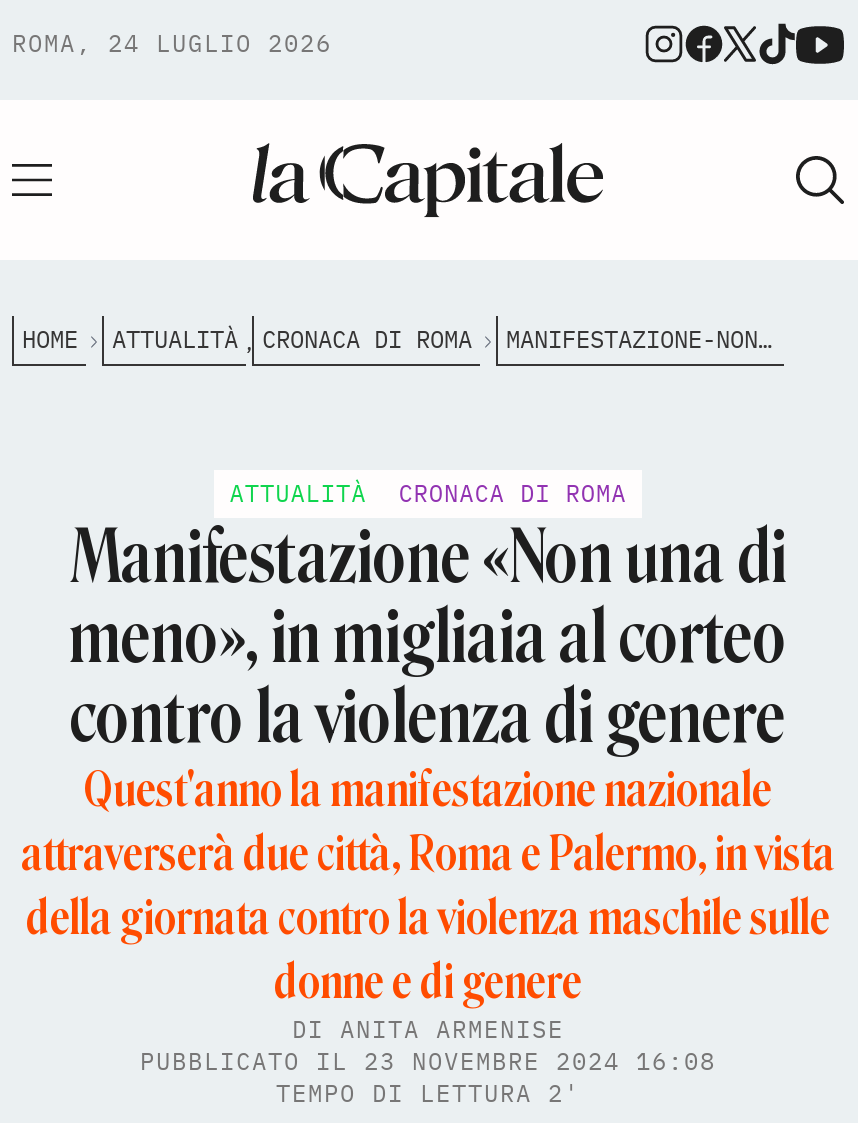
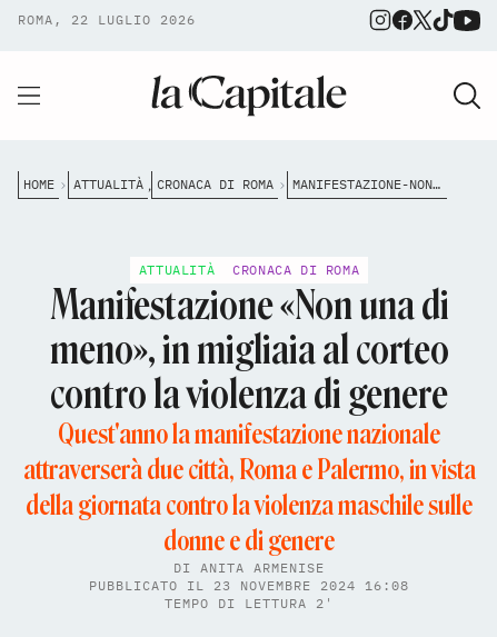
[12,28,332,58] ROMA, 24 LUGLIO 2026 -> [18,11,196,28] ROMA, 22 LUGLIO 2026

